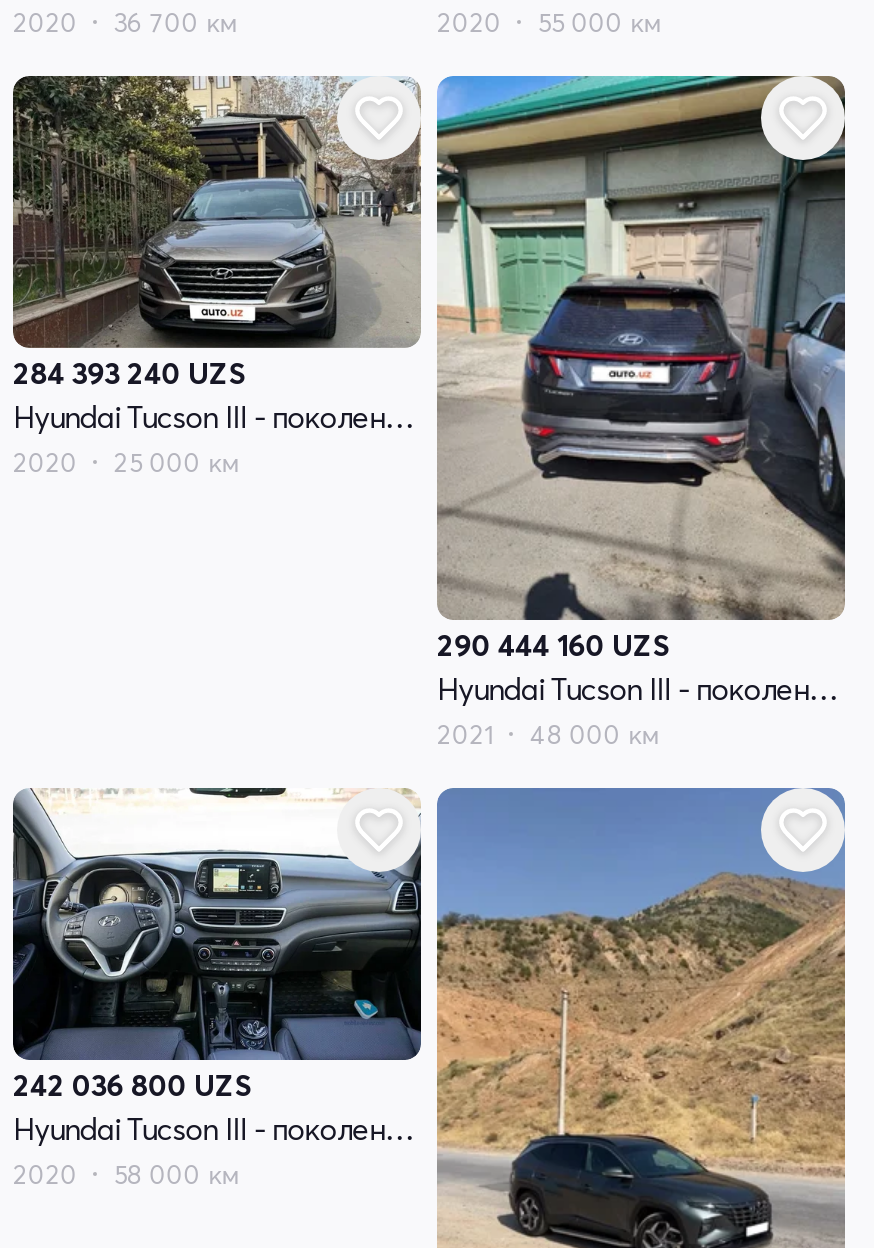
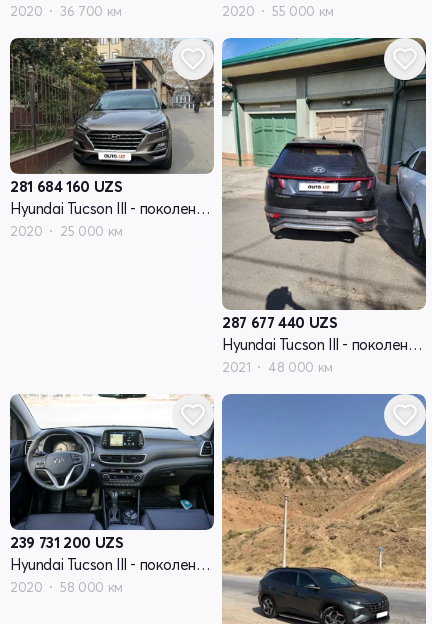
[13,353,246,391] 284 393 240 UZS -> [10,177,122,196] 281 684 160 UZS
[437,625,670,663] 290 444 160 UZS -> [222,313,337,332] 287 677 440 UZS
[13,1065,252,1103] 242 036 800 UZS -> [10,533,123,552] 239 731 200 UZS

